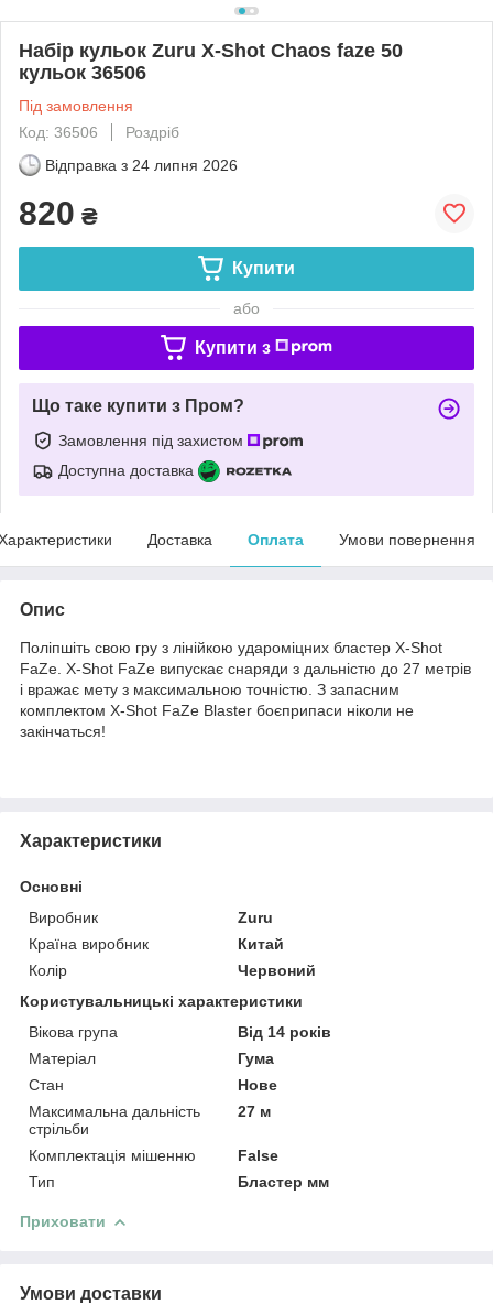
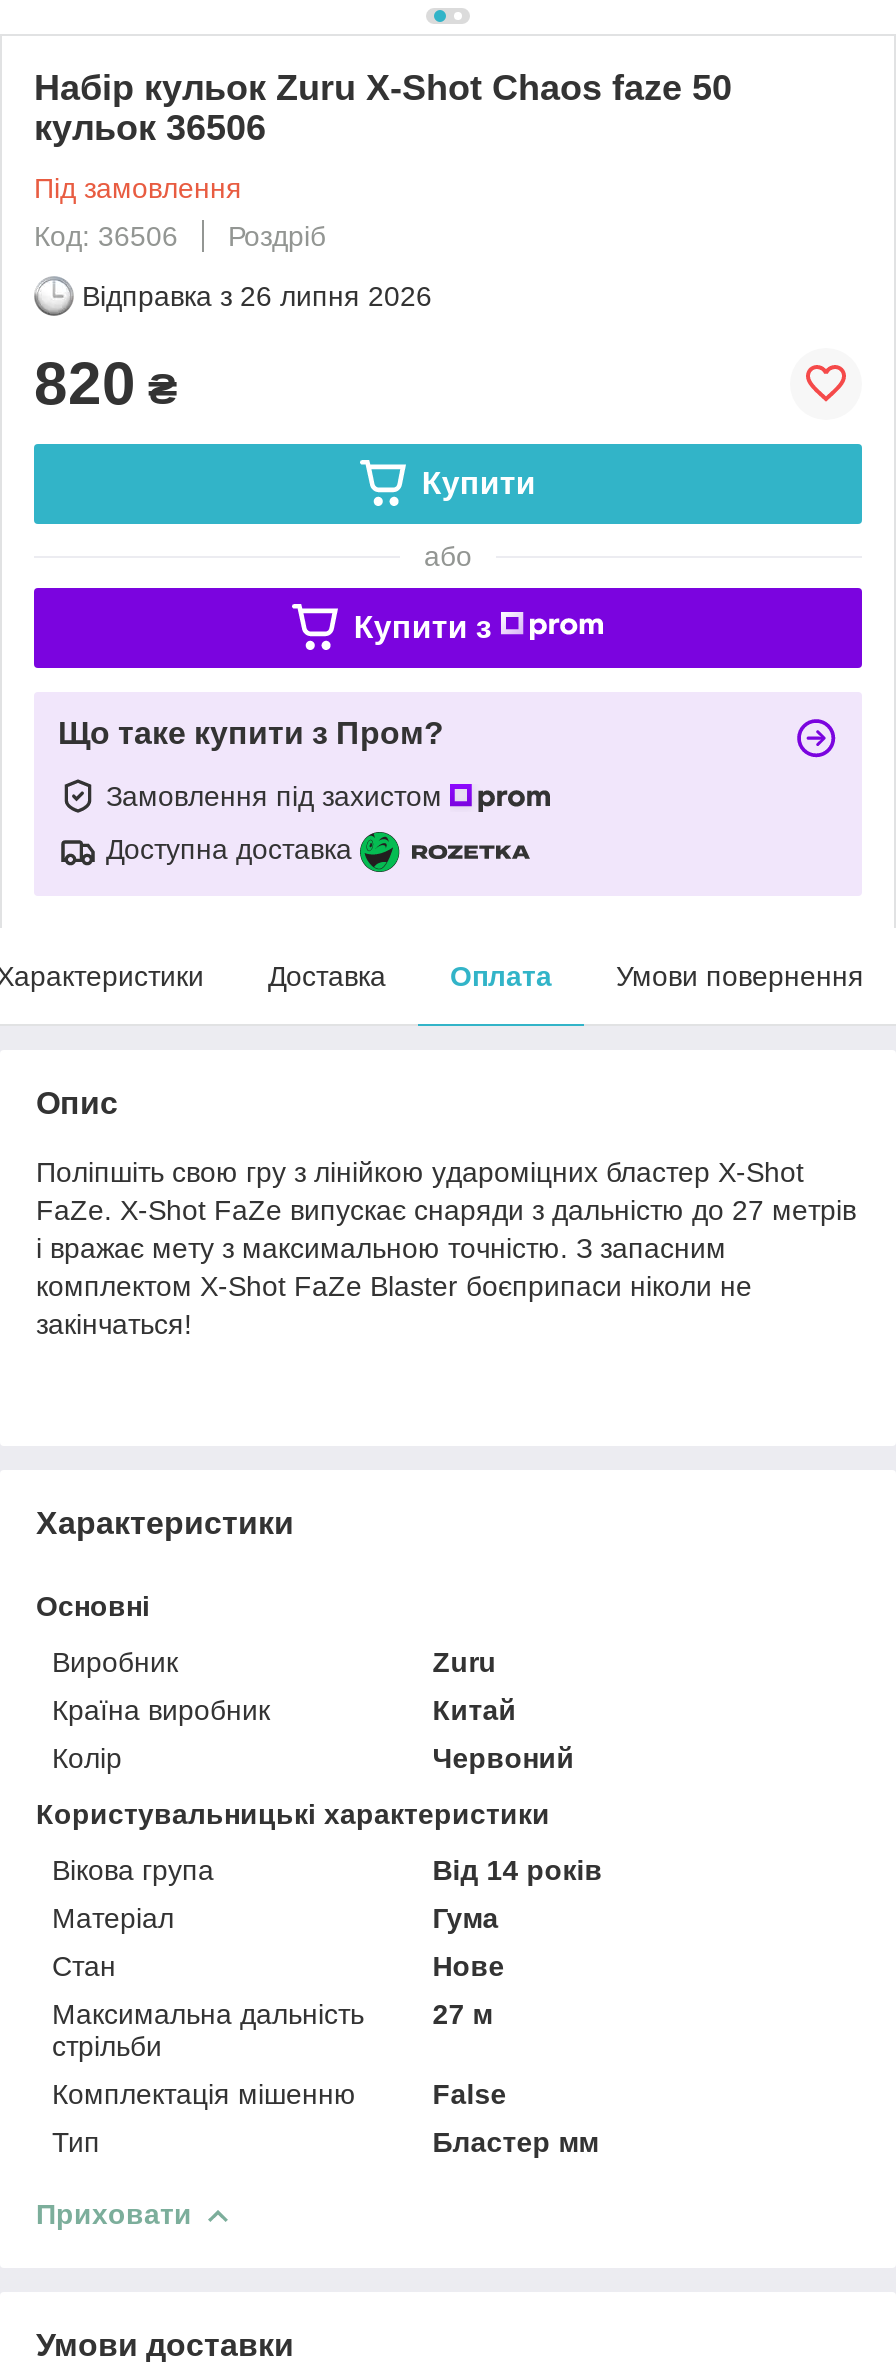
[45,156,238,174] Відправка з 24 липня 2026 -> [82,280,432,312] Відправка з 26 липня 2026

